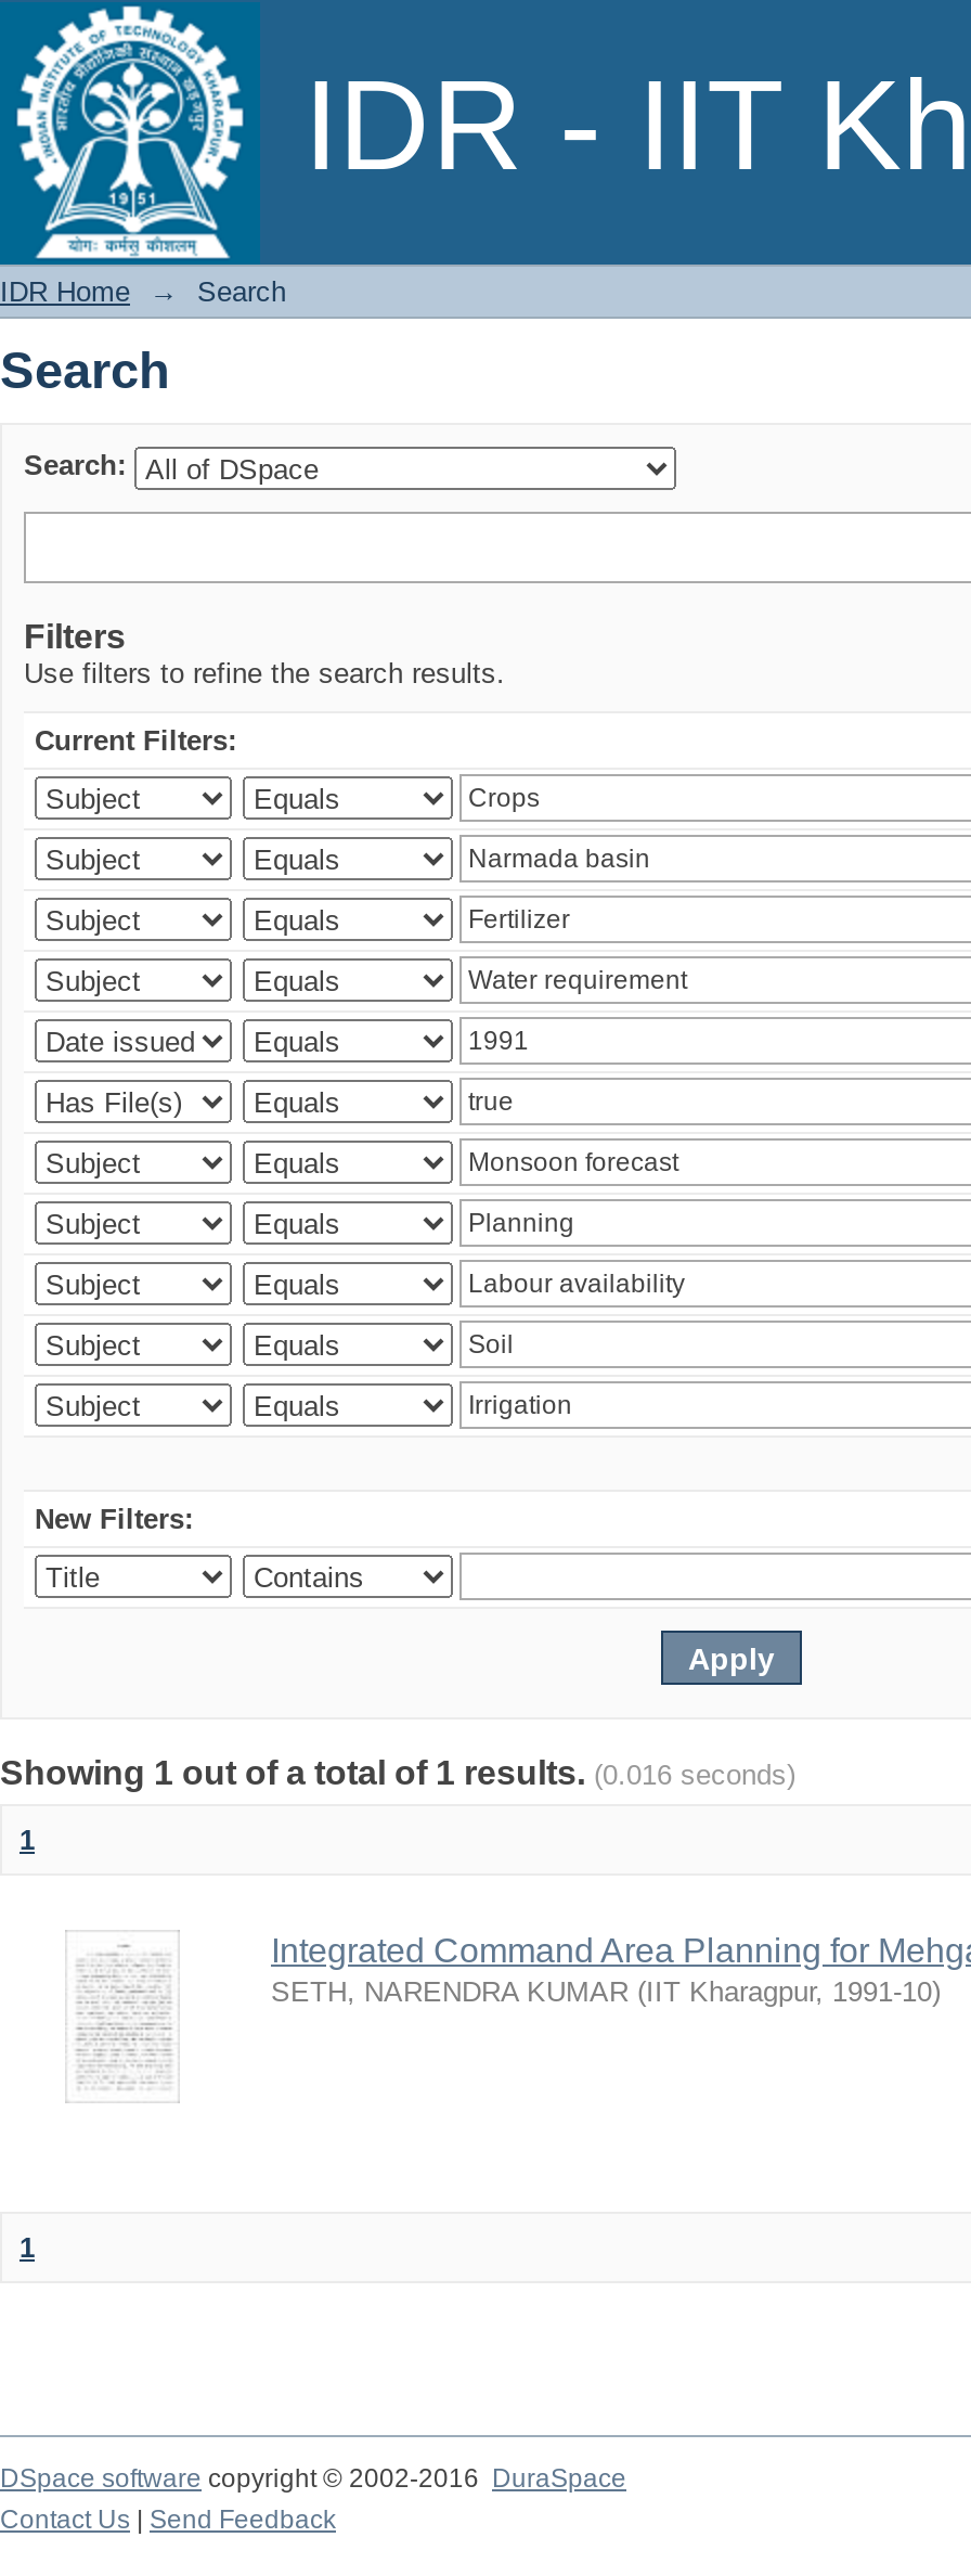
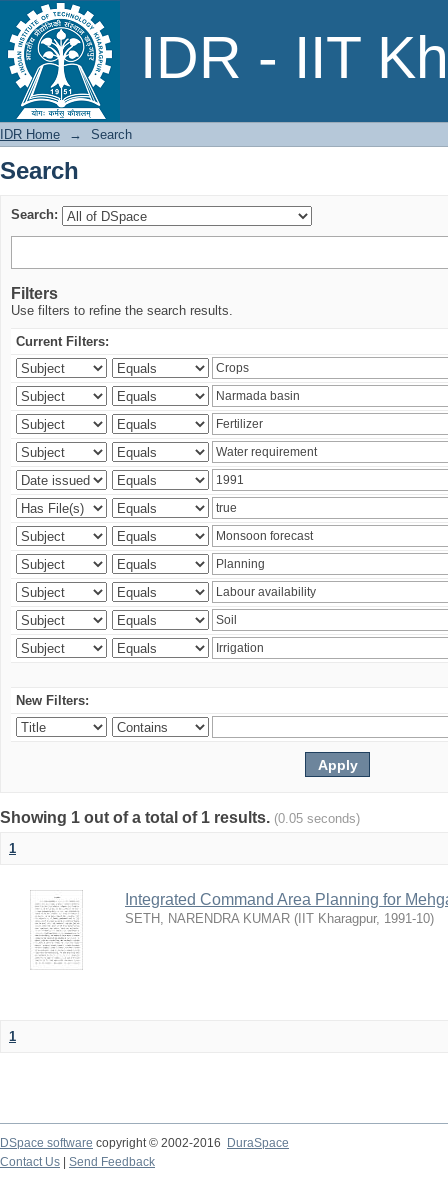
[0,1754,795,1791] Showing 1 out of a total of 1 results. (0.016 seconds) -> [0,809,360,826] Showing 1 out of a total of 1 results. (0.05 seconds)

